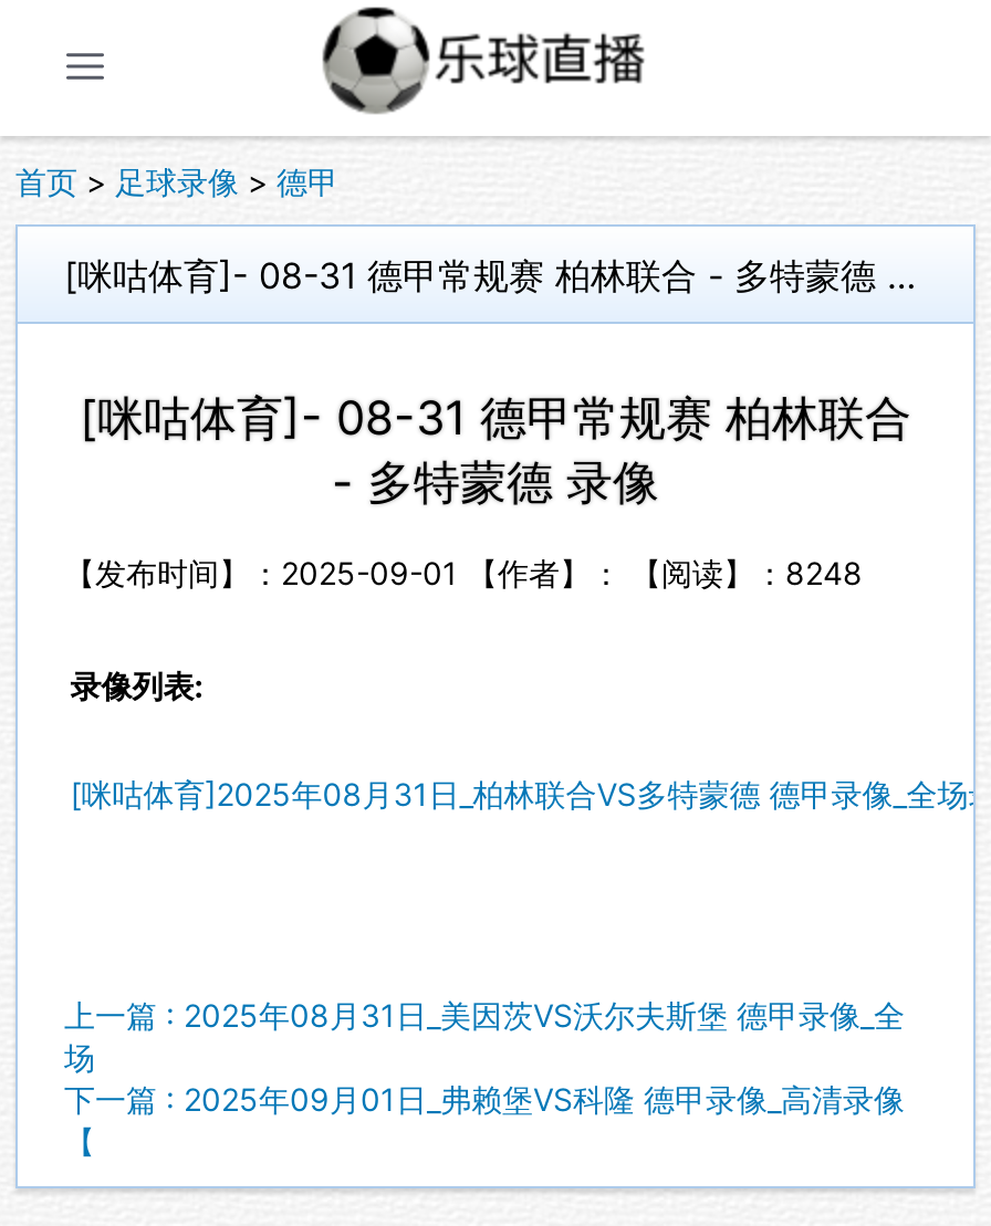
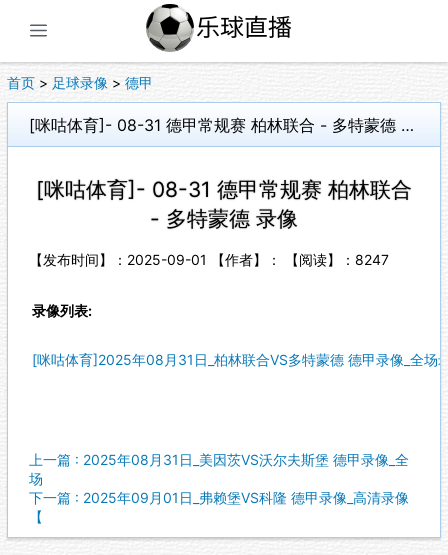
[64,555,863,592] 【发布时间】：2025-09-01 【作者】： 【阅读】：8248 -> [29,251,389,268] 【发布时间】：2025-09-01 【作者】： 【阅读】：8247

